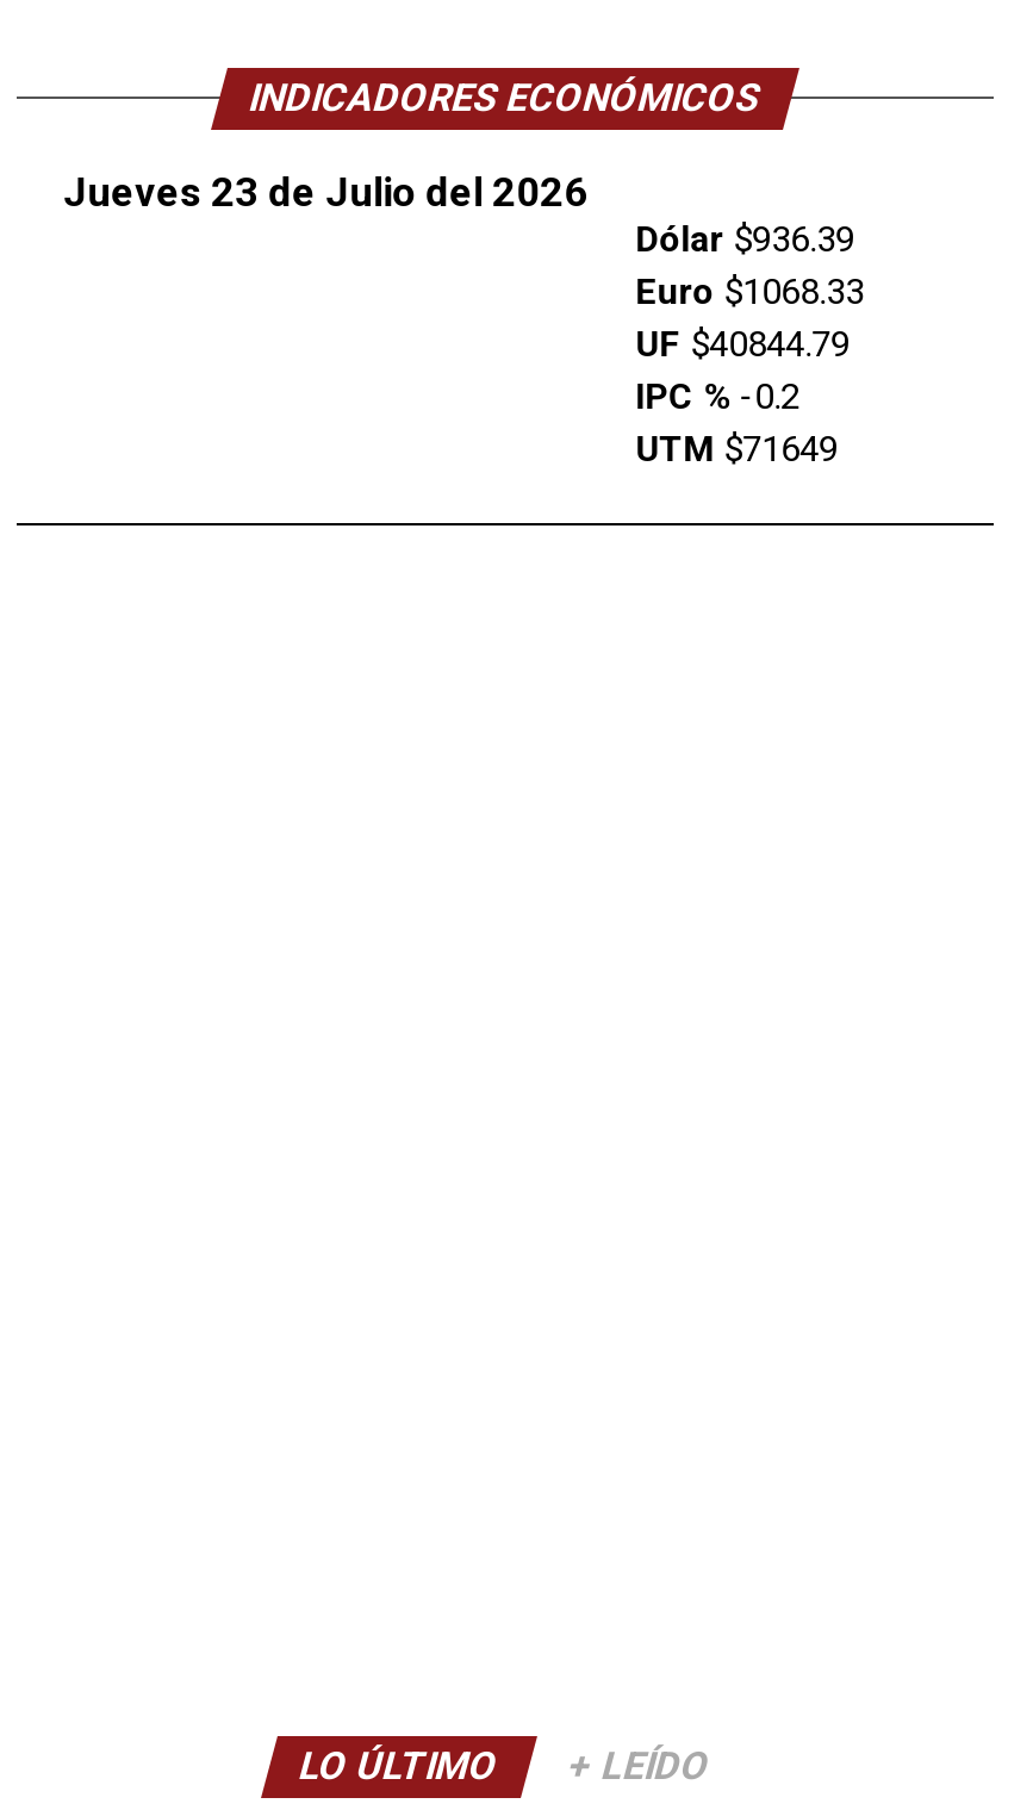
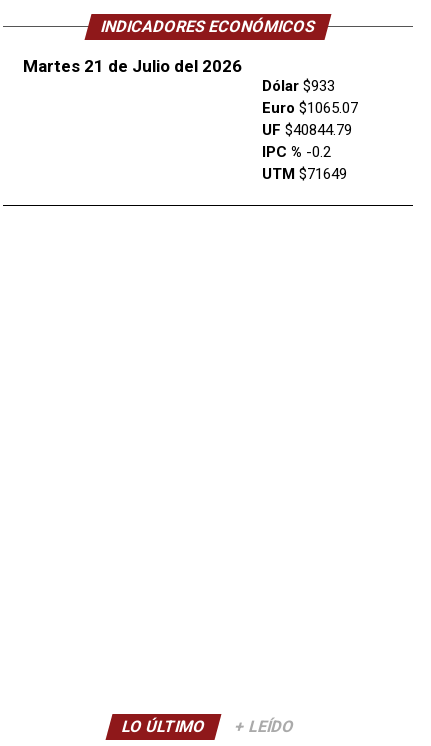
[64,167,588,214] Jueves 23 de Julio del 2026 -> [23,56,242,76] Martes 21 de Julio del 2026
[636,217,855,260] Dólar $936.39 -> [262,77,335,95] Dólar $933
[636,269,864,312] Euro $1068.33 -> [262,99,358,117] Euro $1065.07

